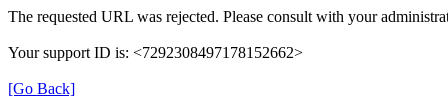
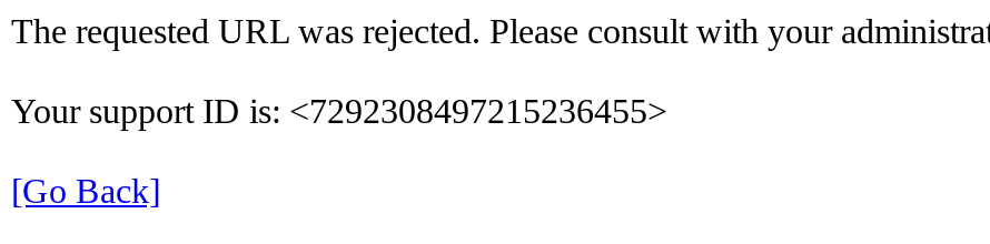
[8,44,303,61] Your support ID is: <7292308497178152662> -> [11,92,667,130] Your support ID is: <7292308497215236455>

